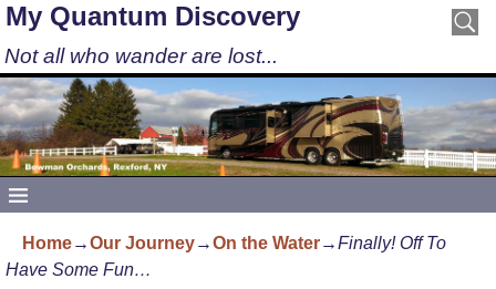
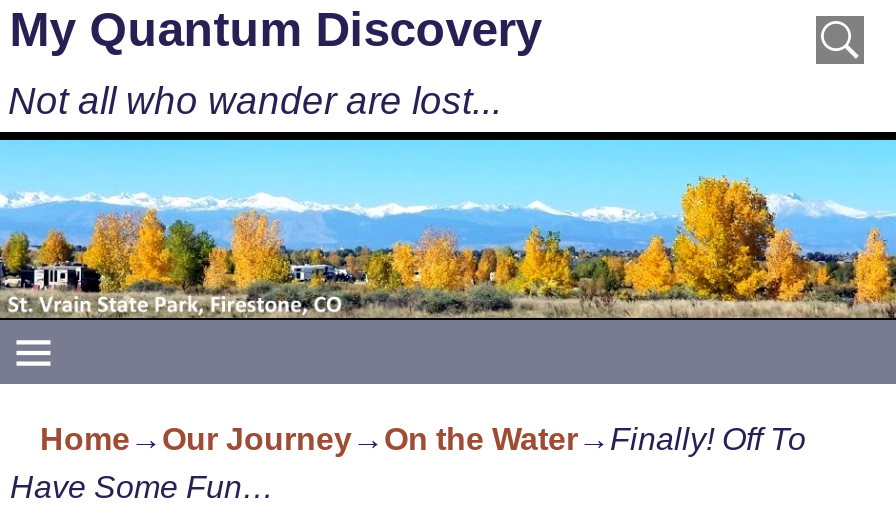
[3,78,493,177] [image] -> [6,140,890,320] [image]

